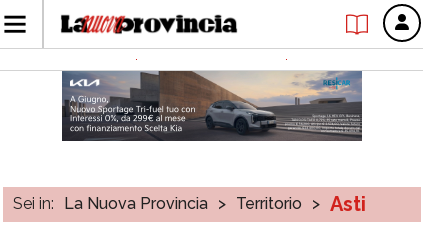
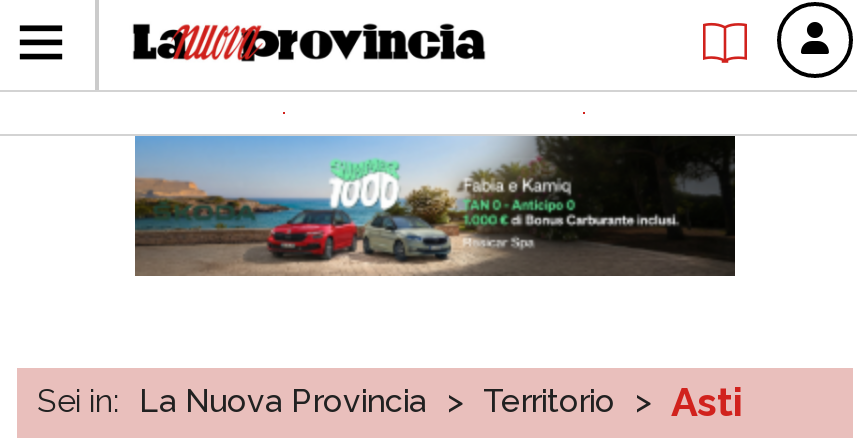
[62,70,363,142] [image] -> [135,134,737,278] [image]

